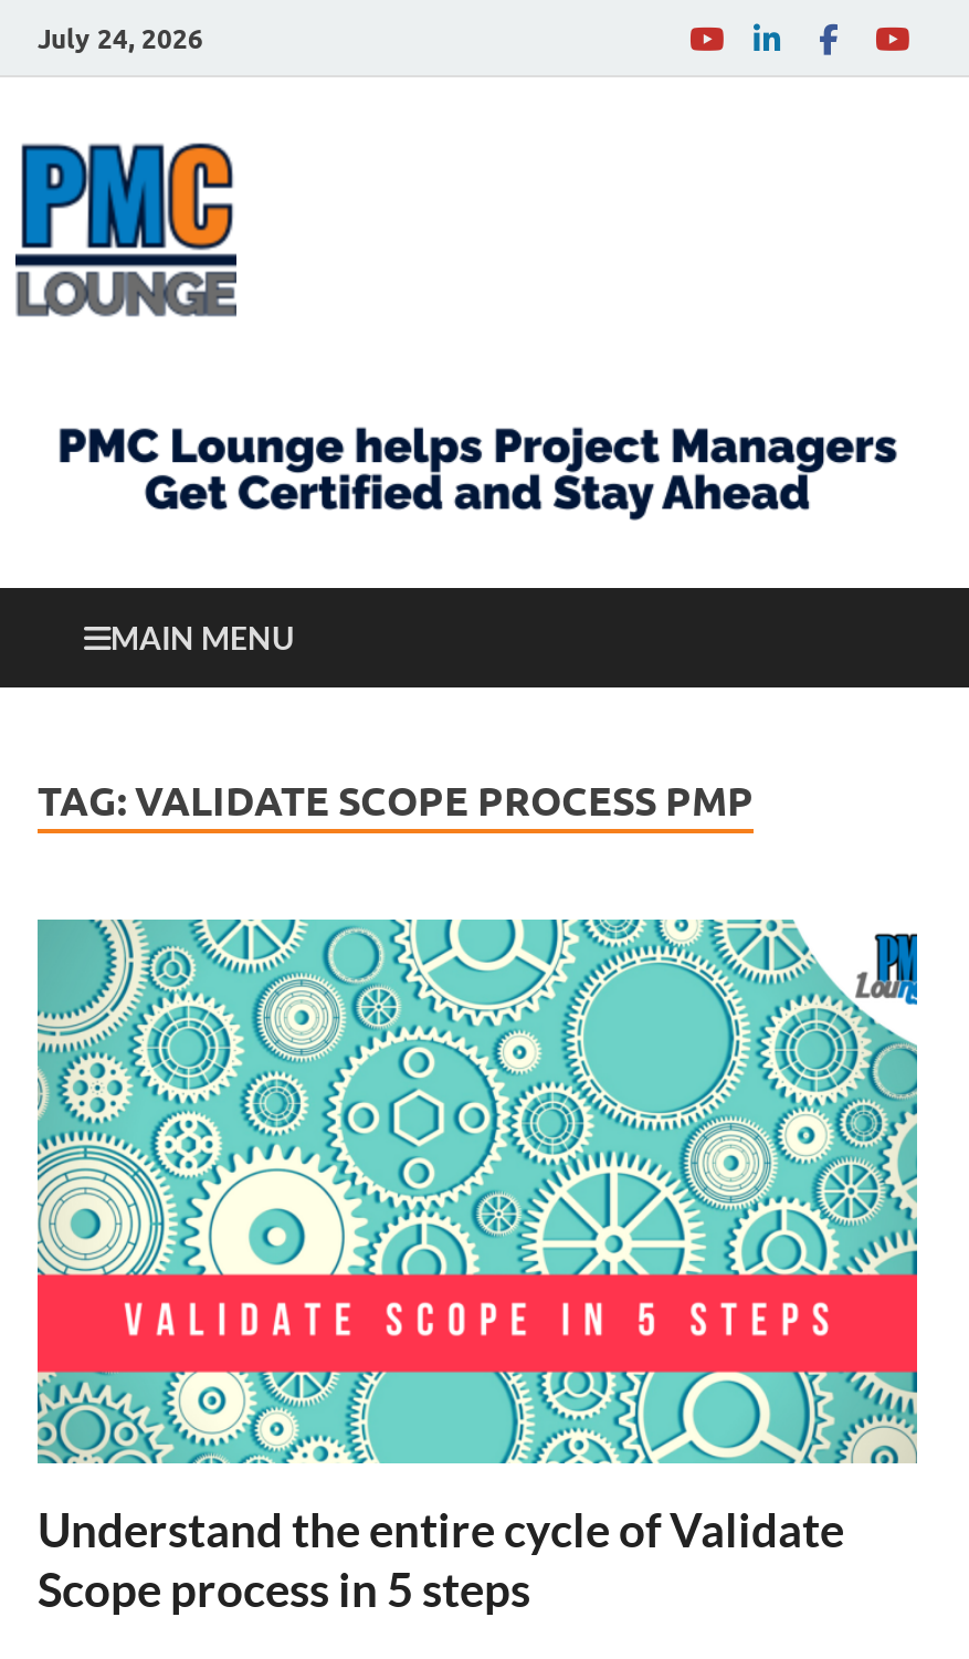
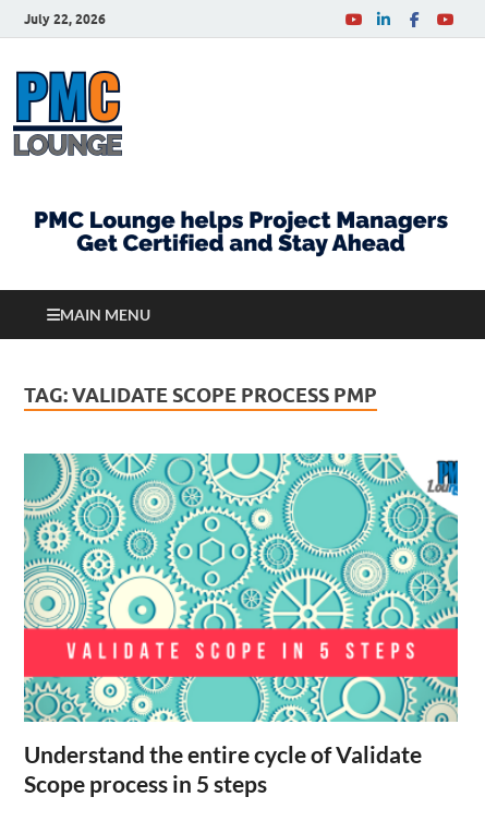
[38,21,203,54] July 24, 2026 -> [24,10,106,27] July 22, 2026

